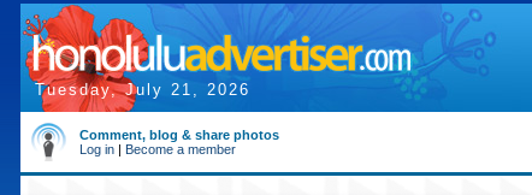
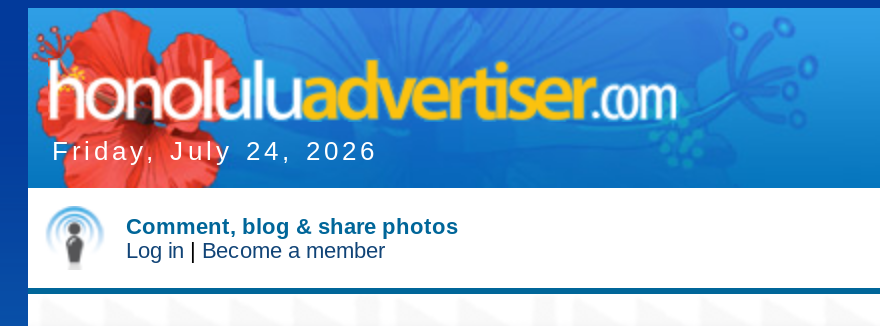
[35,81,250,99] Tuesday, July 21, 2026 -> [52,136,378,166] Friday, July 24, 2026

